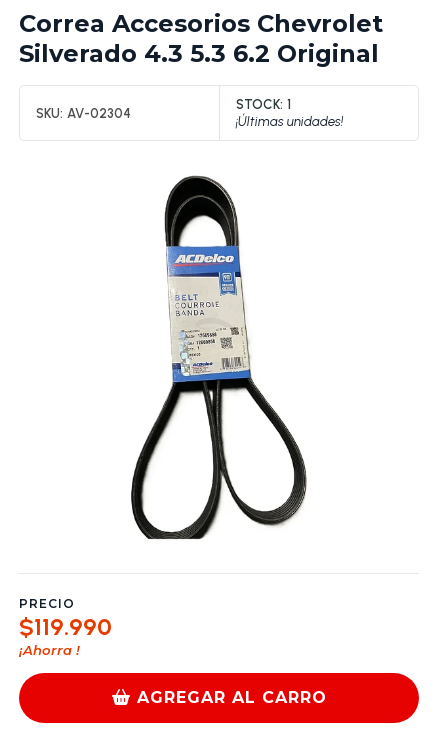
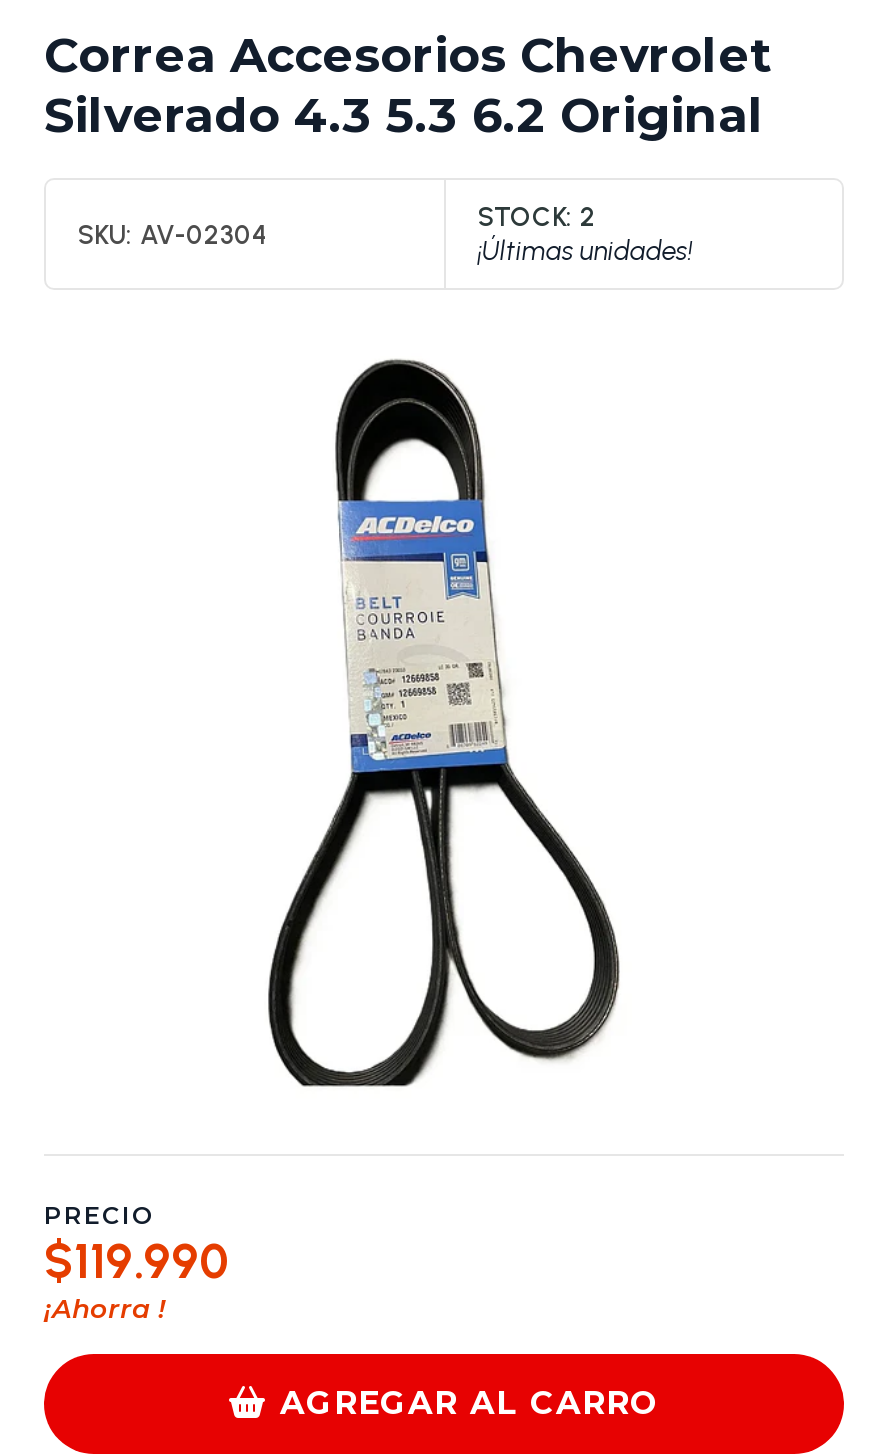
[236,96,291,112] STOCK: 1 -> [478,200,596,232] STOCK: 2

